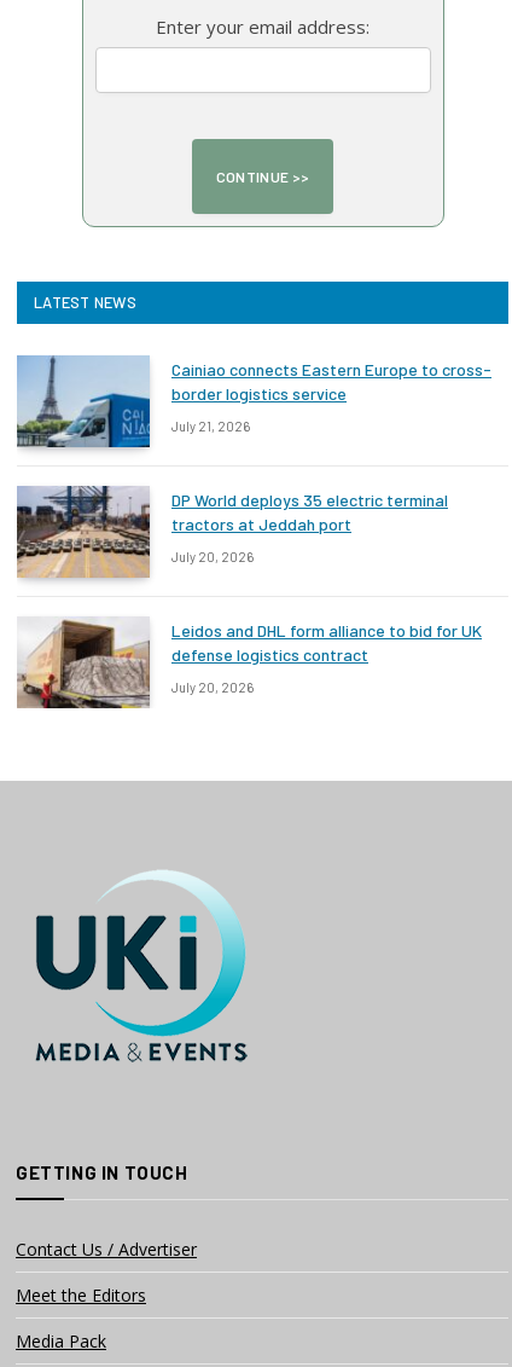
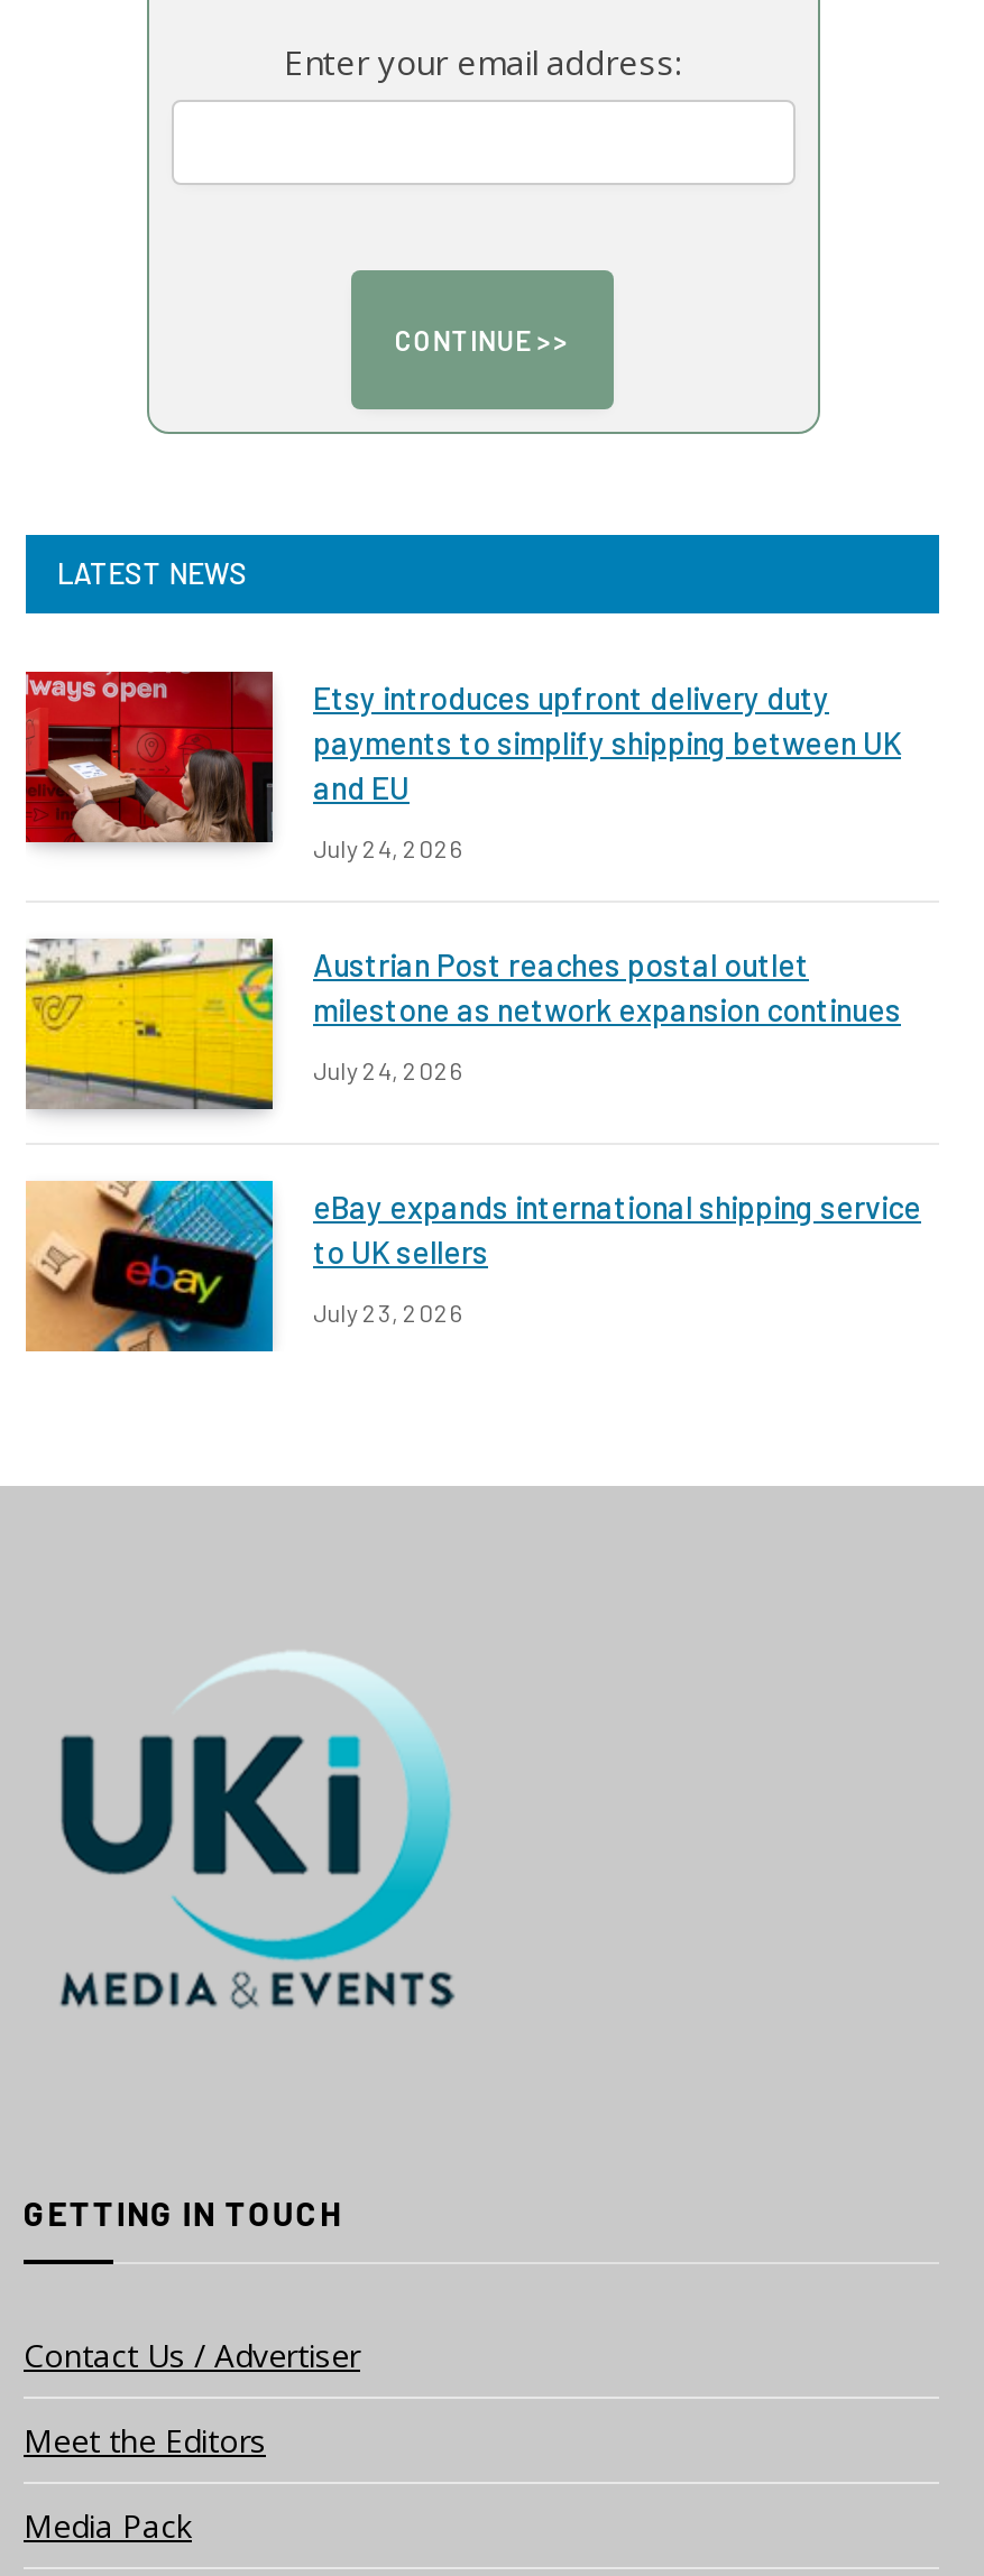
[16,354,491,448] [image] | Cainiao connects Eastern Europe to cross- | border logistics service -> [24,670,901,844] [image] | Etsy introduces upfront delivery duty | payments to simplify shipping between UK | and EU
[171,418,250,434] July 21, 2026 -> [313,833,463,863] July 24, 2026
[16,485,448,578] [image] | DP World deploys 35 electric terminal | tractors at Jeddah port -> [24,939,901,1111] [image] | Austrian Post reaches postal outlet | milestone as network expansion continues
[171,549,254,565] July 20, 2026 -> [313,1056,463,1085] July 24, 2026
[17,618,482,709] [image] | Leidos and DHL form alliance to bid for UK | defense logistics contract -> [26,1179,921,1354] [image] | eBay expands international shipping service | to UK sellers
[171,679,254,695] July 20, 2026 -> [313,1298,463,1327] July 23, 2026

